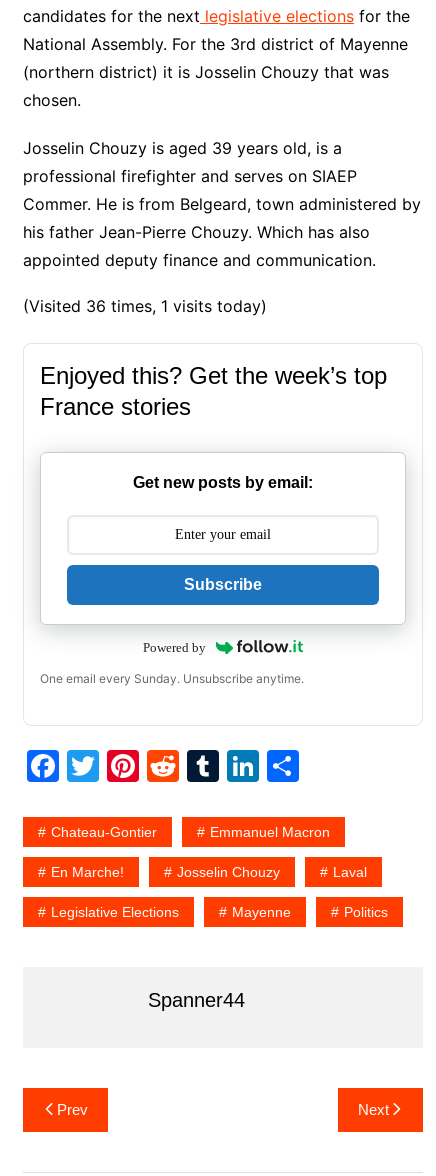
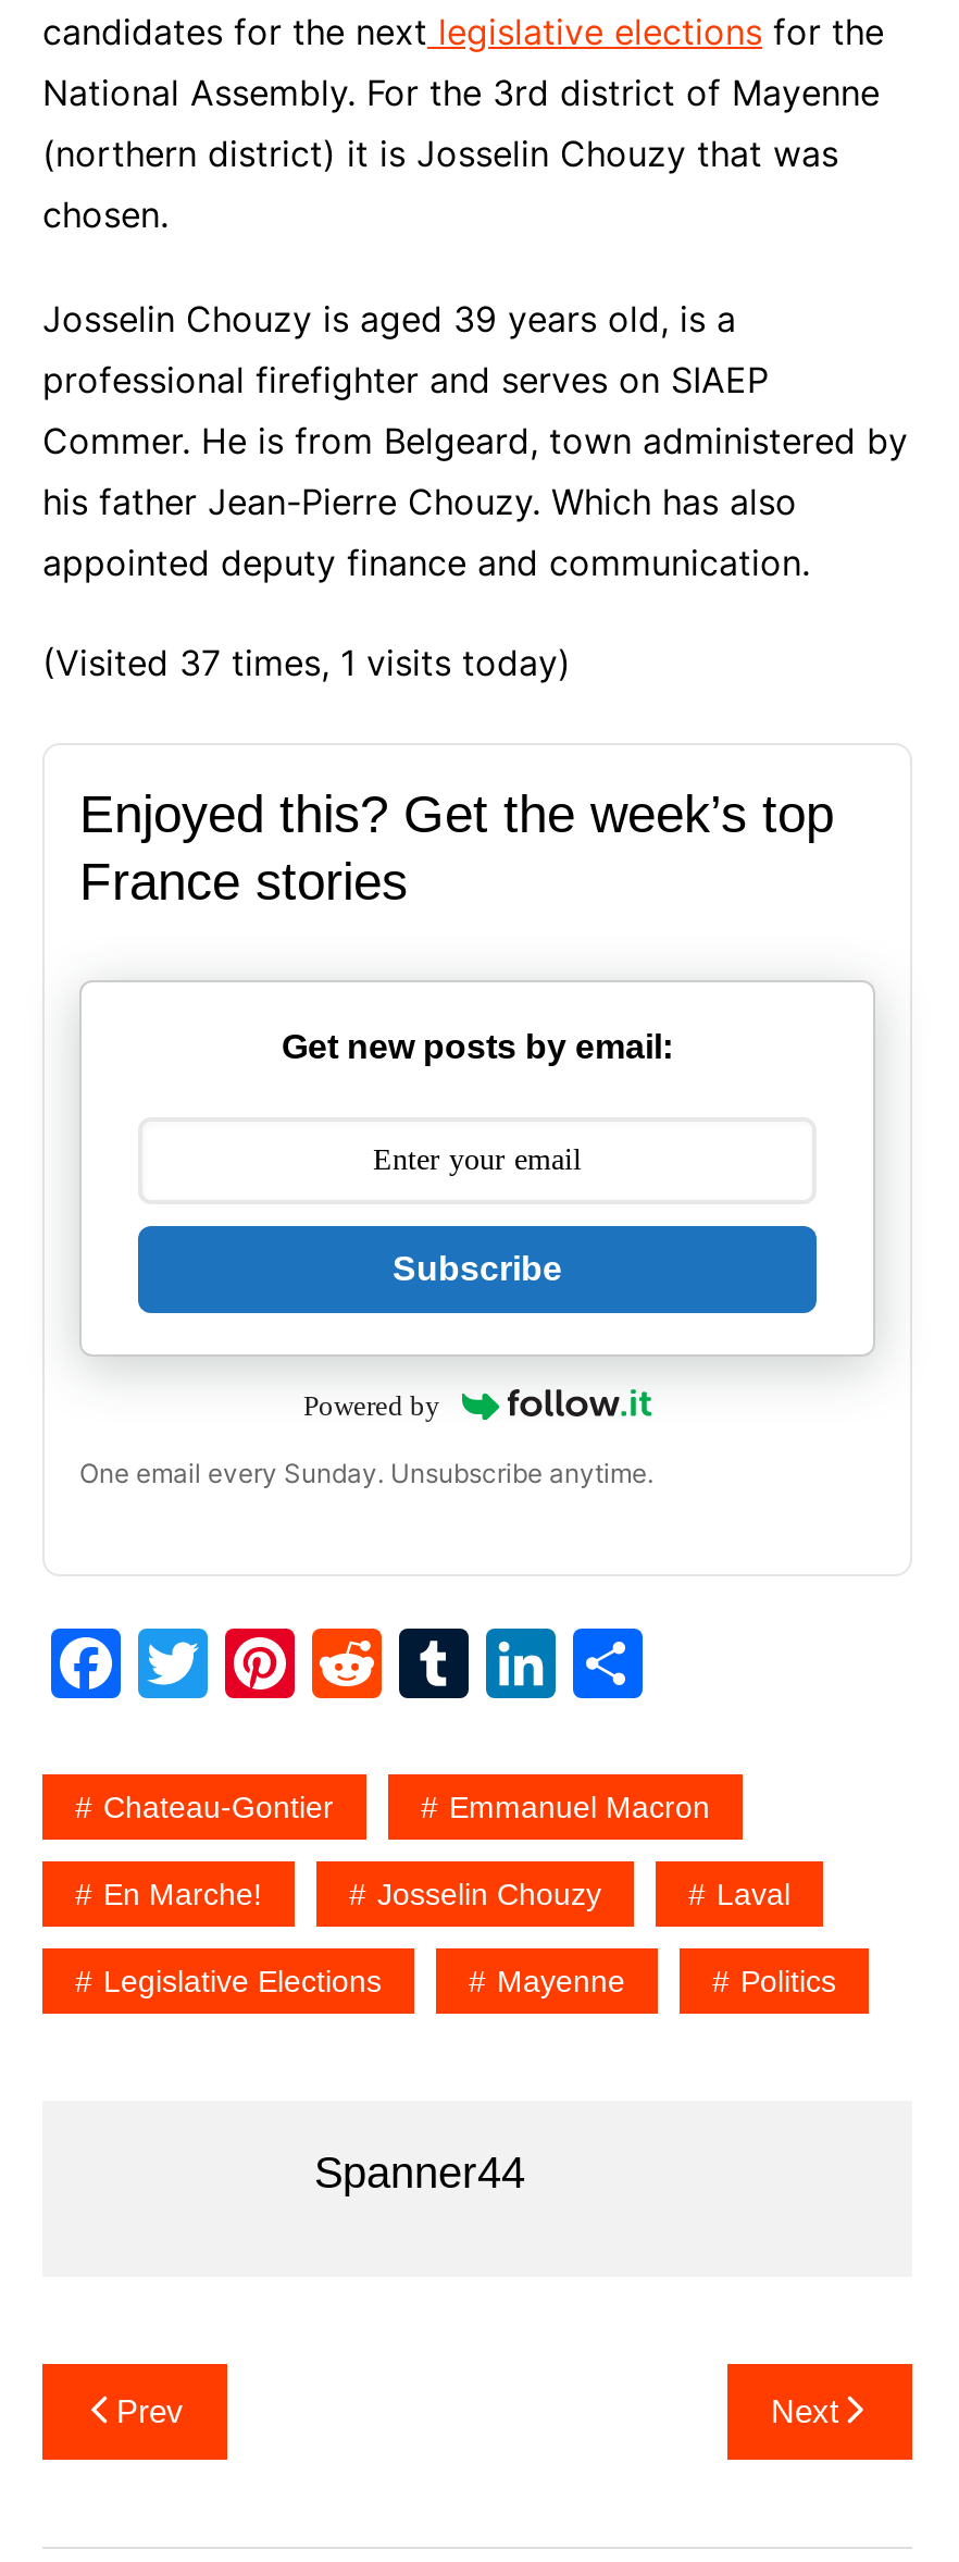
[23,296,267,316] (Visited 36 times, 1 visits today) -> [42,641,571,684] (Visited 37 times, 1 visits today)

